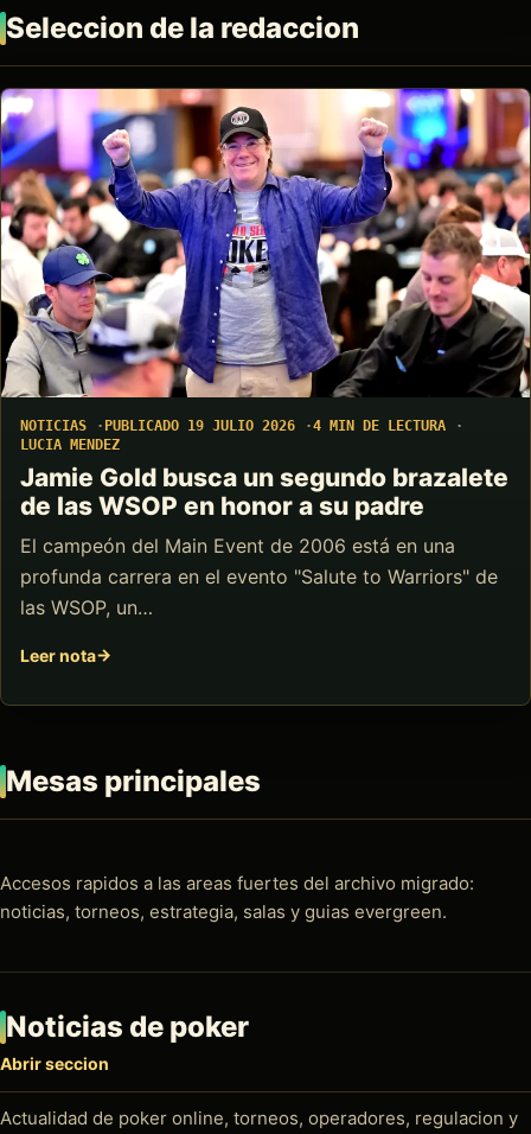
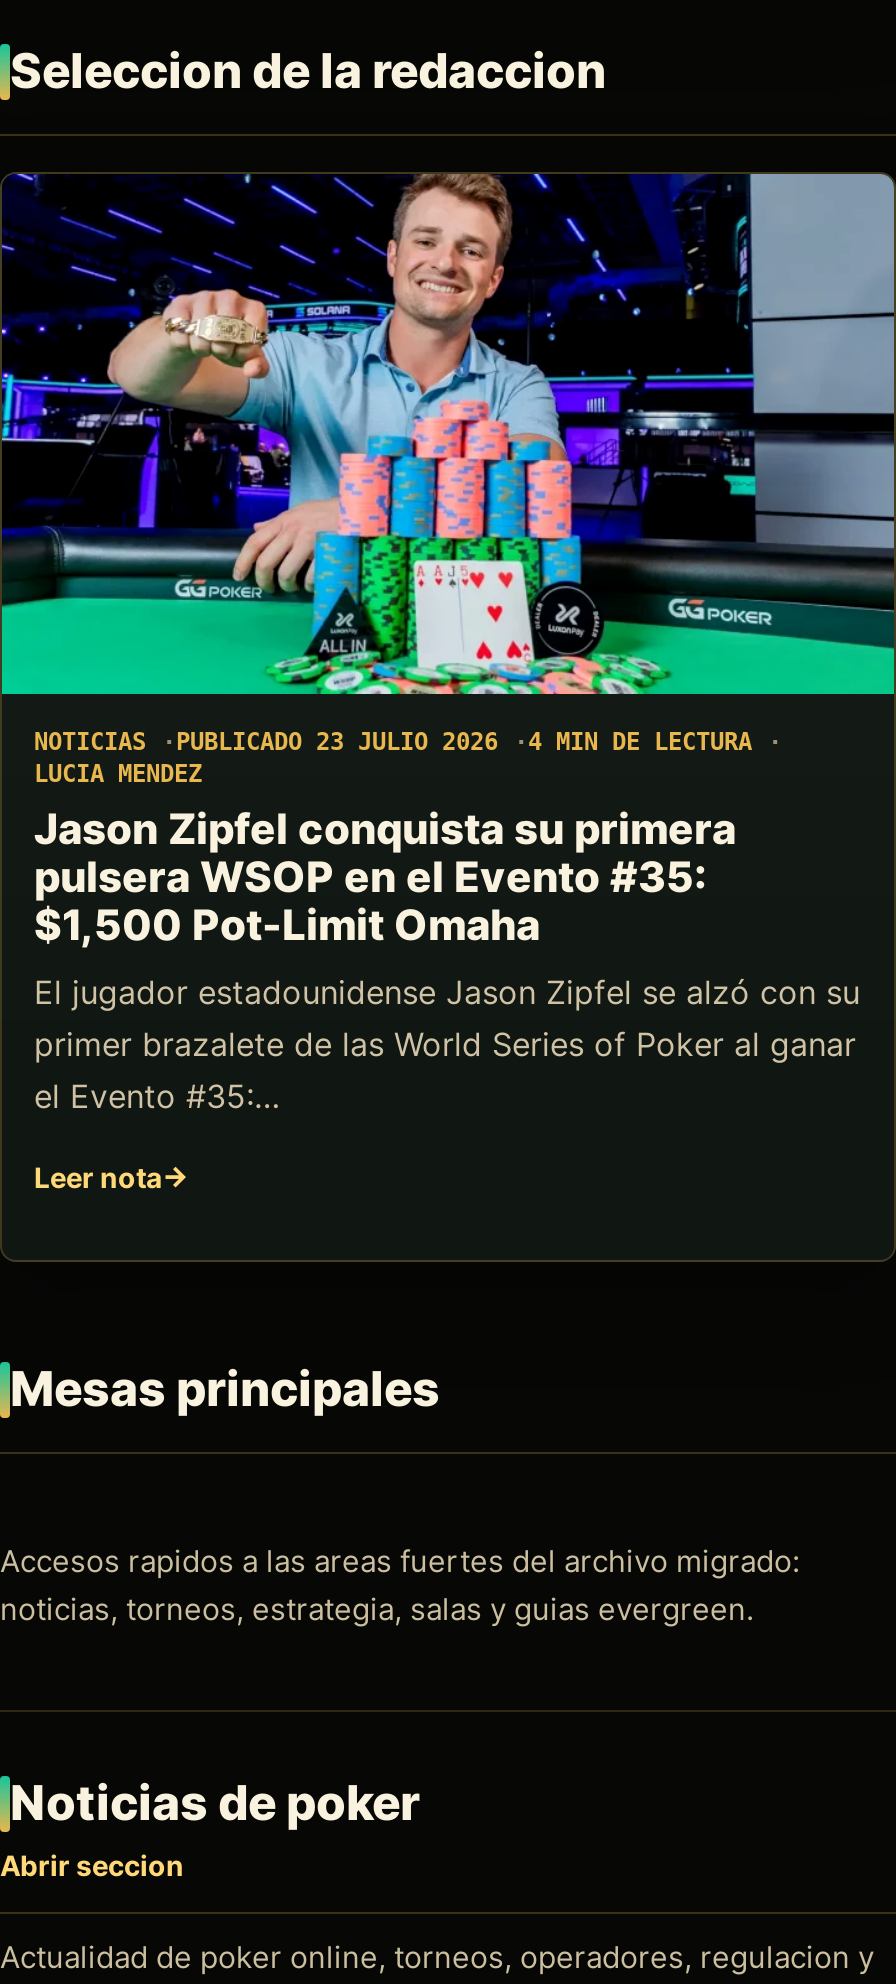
[4,88,527,434] [image] | PUBLICADO 19 JULIO 2026 -> [6,172,890,756] [image] | PUBLICADO 23 JULIO 2026
[20,463,508,619] Jamie Gold busca un segundo brazalete | de las WSOP en honor a su padre | El campeón del Main Event de 2006 está en una | profunda carrera en el evento "Salute to Warriors" de | las WSOP, un… -> [34,804,860,1116] Jason Zipfel conquista su primera | pulsera WSOP en el Evento #35: | $1,500 Pot-Limit Omaha | El jugador estadounidense Jason Zipfel se alzó con su | primer brazalete de las World Series of Poker al ganar | el Evento #35:…

